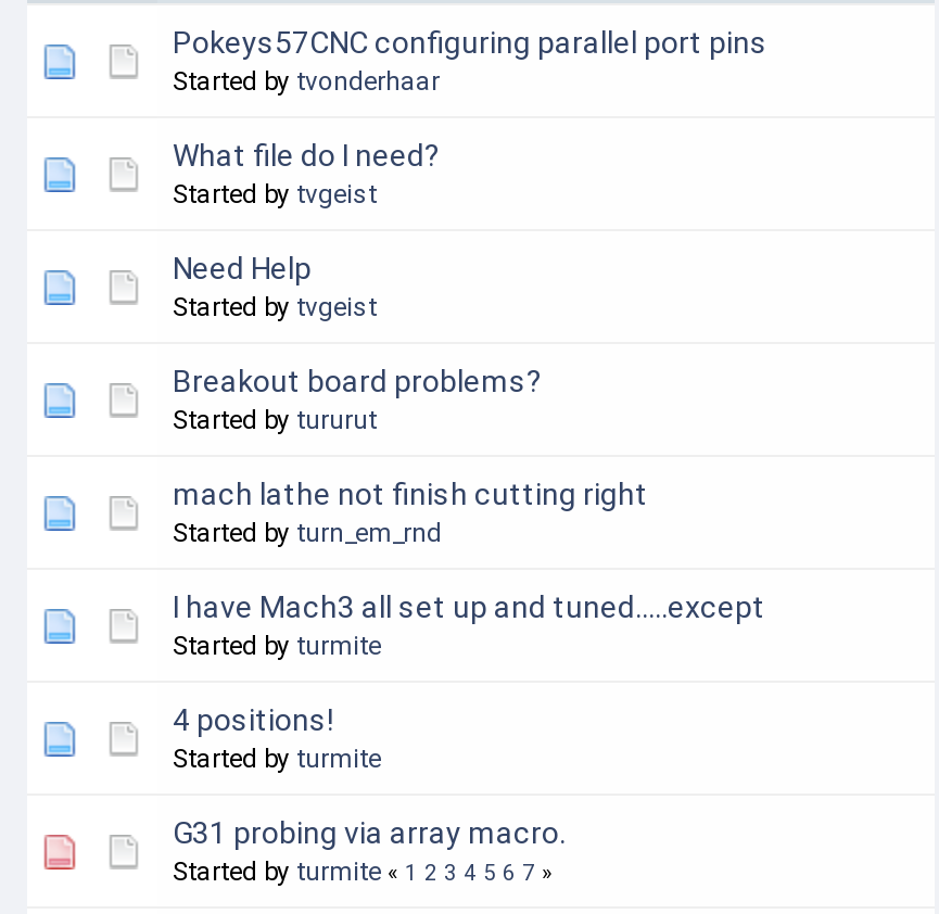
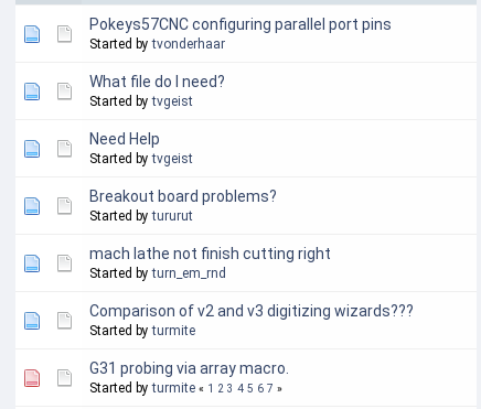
[173,589,765,737] I have Mach3 all set up and tuned.....except | Started by turmite | 4 positions! -> [89,302,414,319] Comparison of v2 and v3 digitizing wizards???

